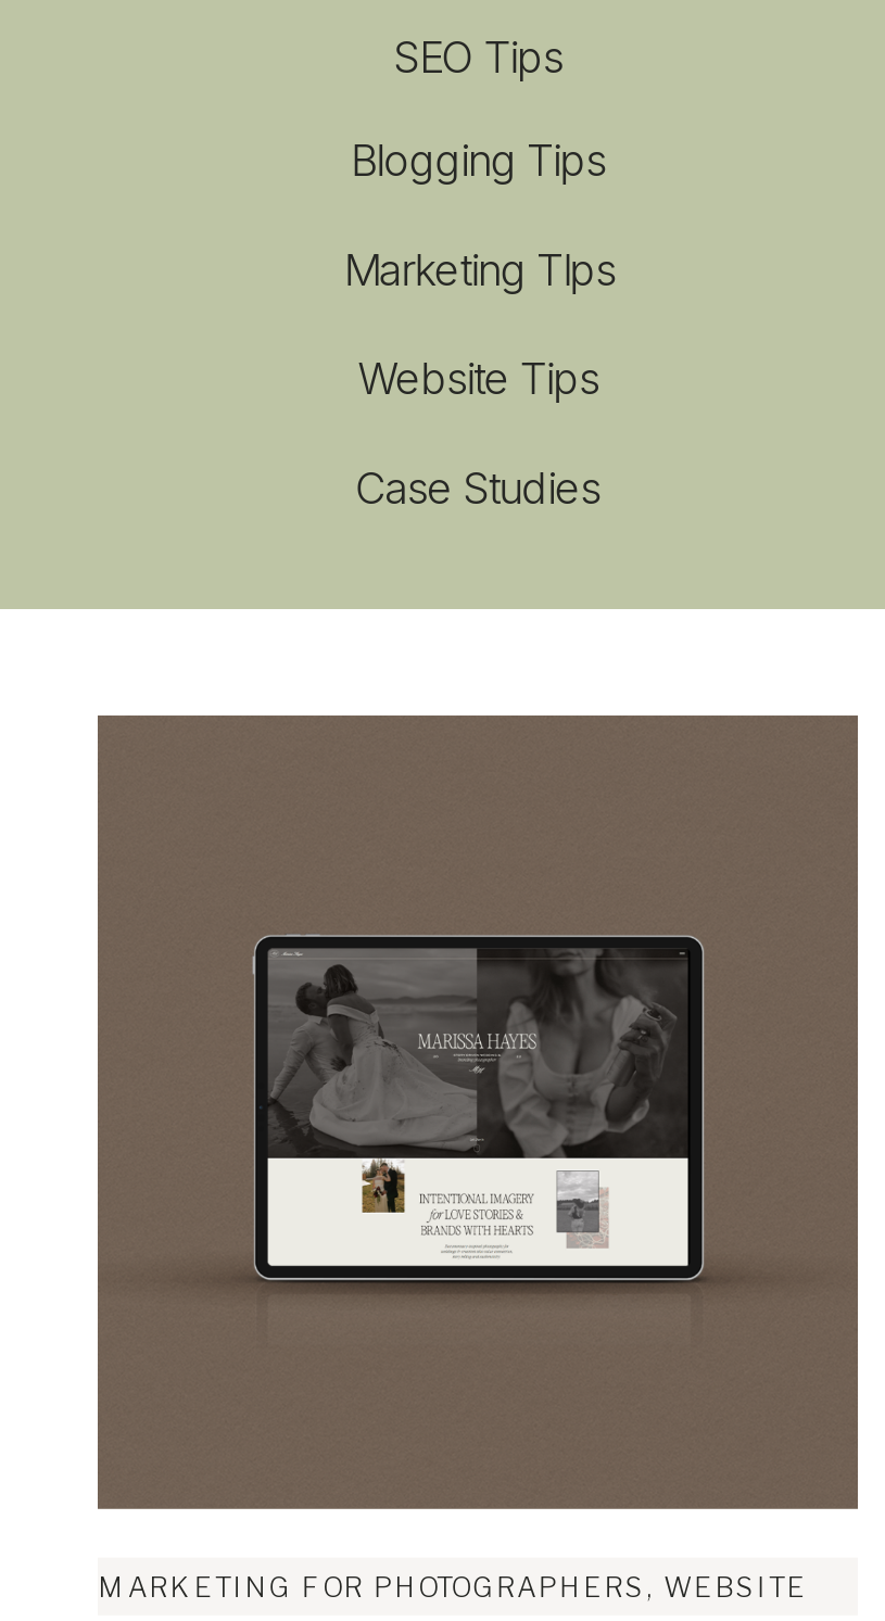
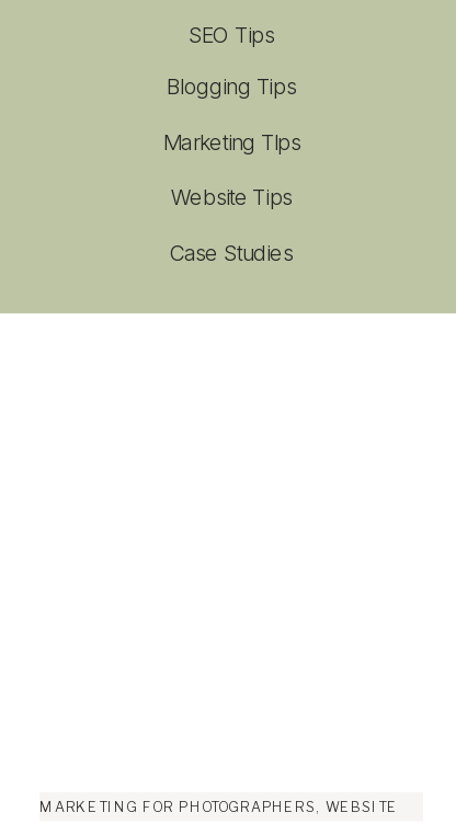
[96,713,860,1510] [image] -> none

